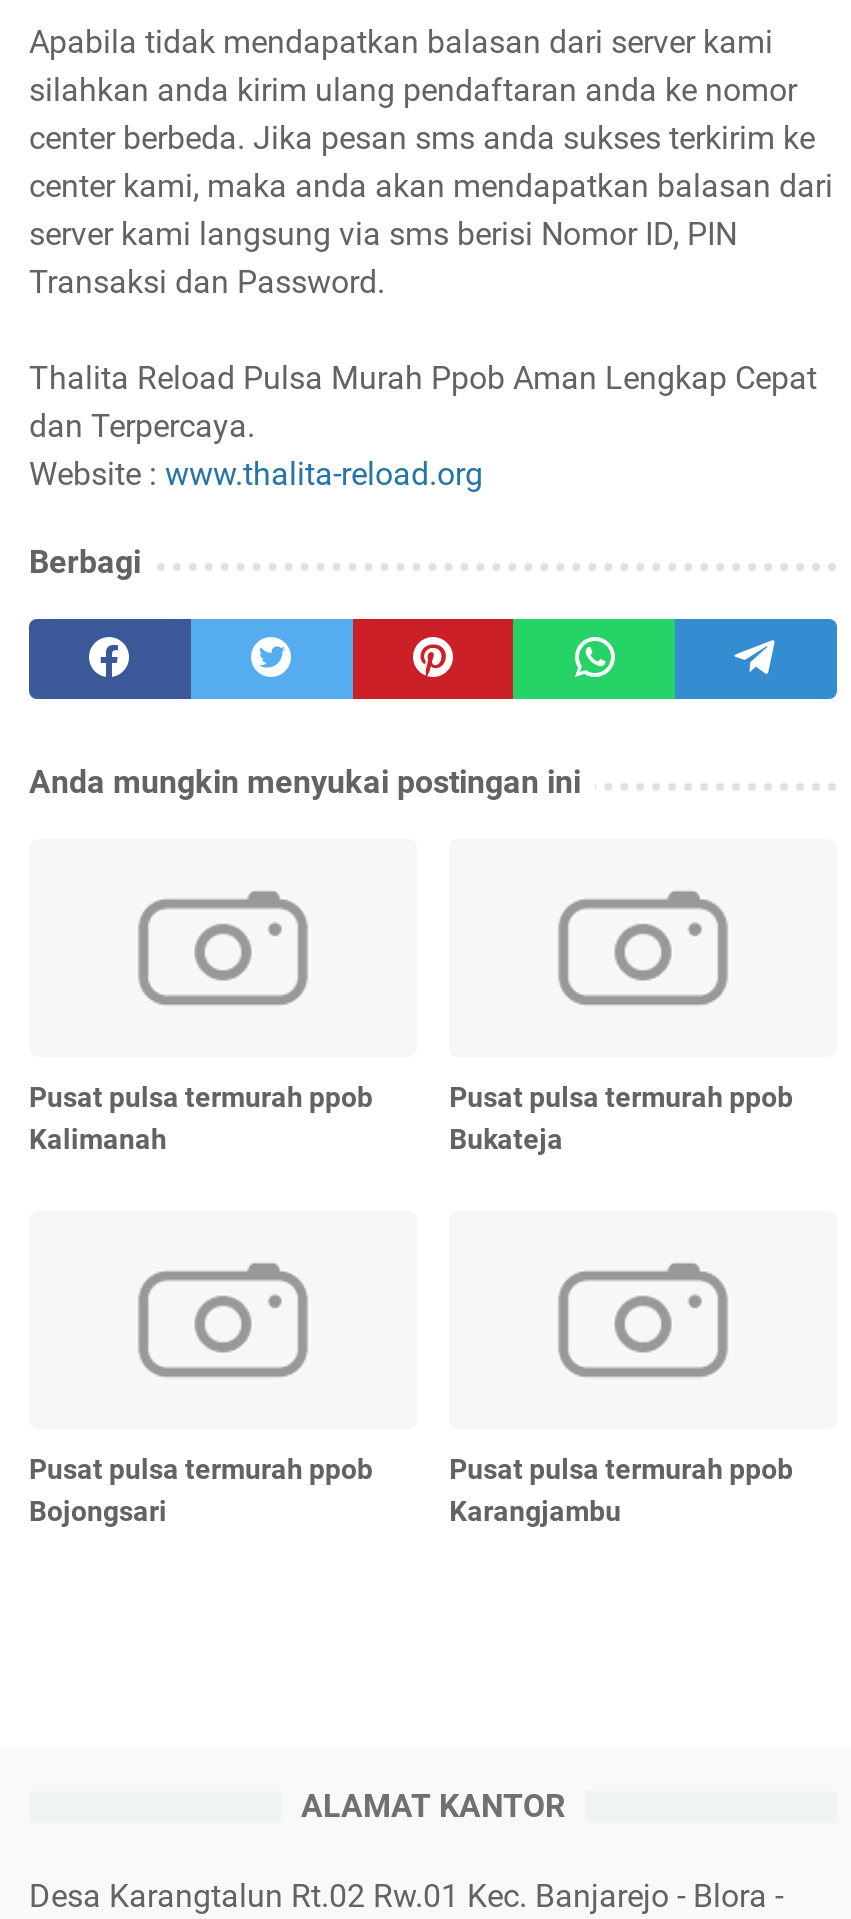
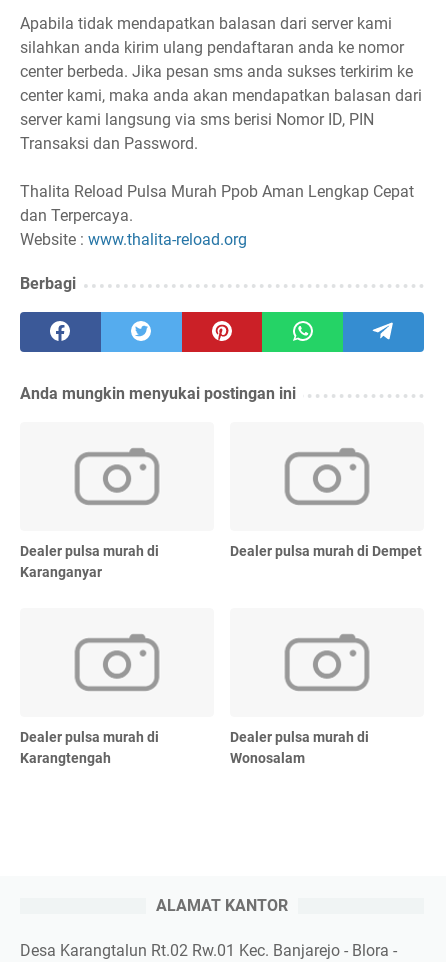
[29,1080,373,1154] Pusat pulsa termurah ppob | Kalimanah -> [20,543,159,580] Dealer pulsa murah di | Karanganyar
[449,1080,793,1154] Pusat pulsa termurah ppob | Bukateja -> [230,543,422,559] Dealer pulsa murah di Dempet
[29,1452,373,1526] Pusat pulsa termurah ppob | Bojongsari -> [20,729,159,766] Dealer pulsa murah di | Karangtengah
[449,1452,793,1526] Pusat pulsa termurah ppob | Karangjambu -> [230,729,369,766] Dealer pulsa murah di | Wonosalam

